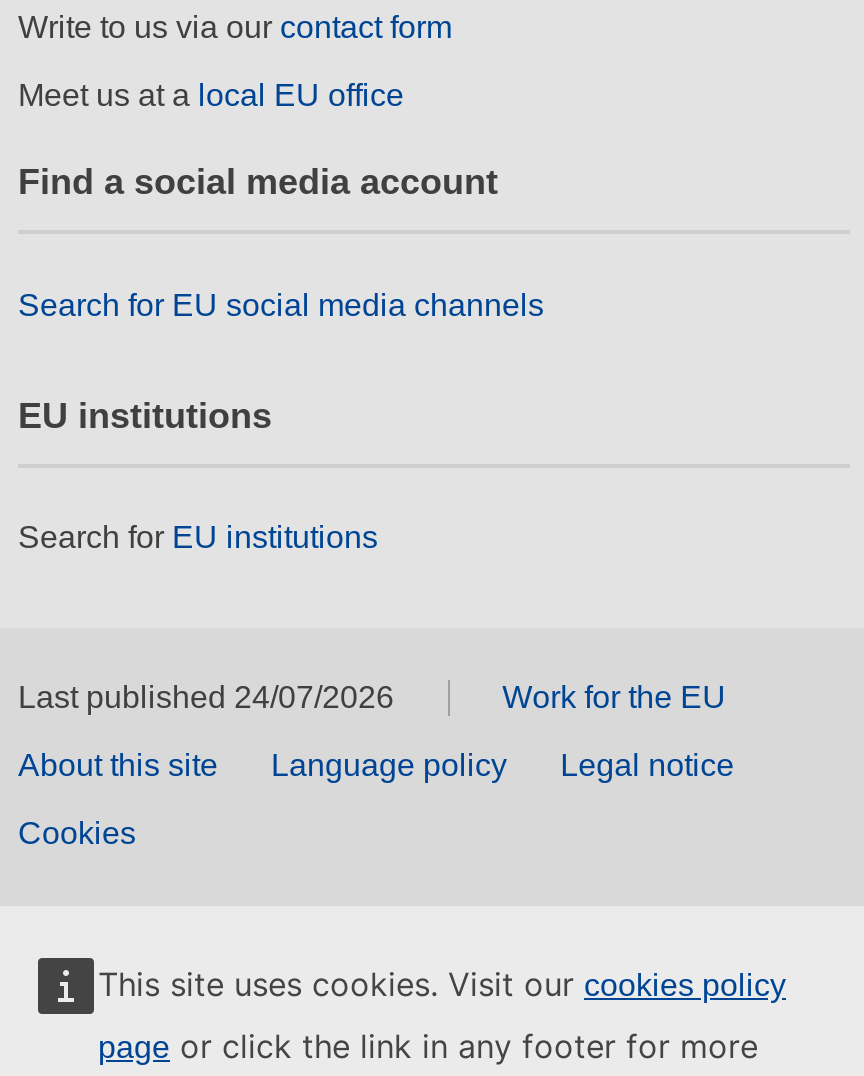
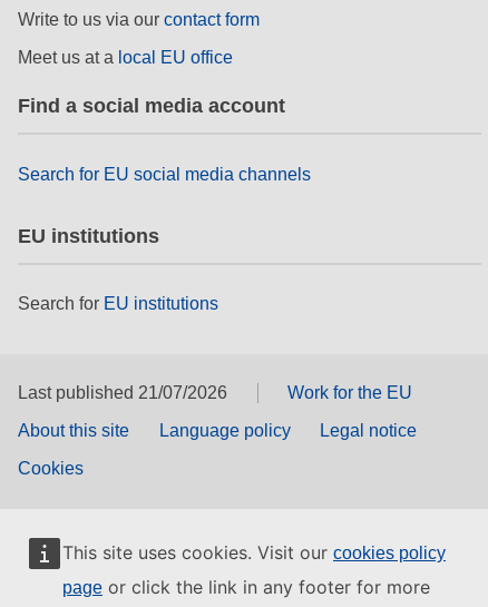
[18,681,394,715] Last published 24/07/2026 -> [18,384,227,403] Last published 21/07/2026

